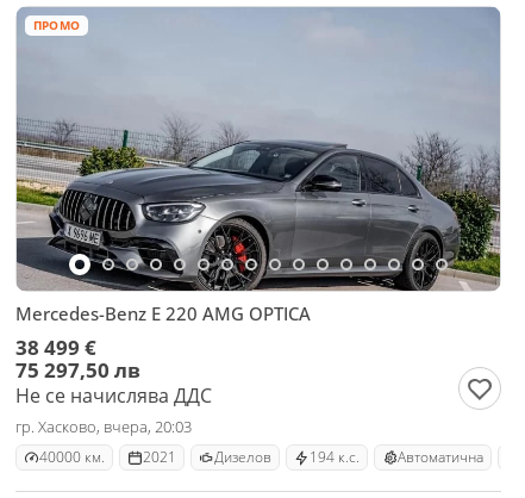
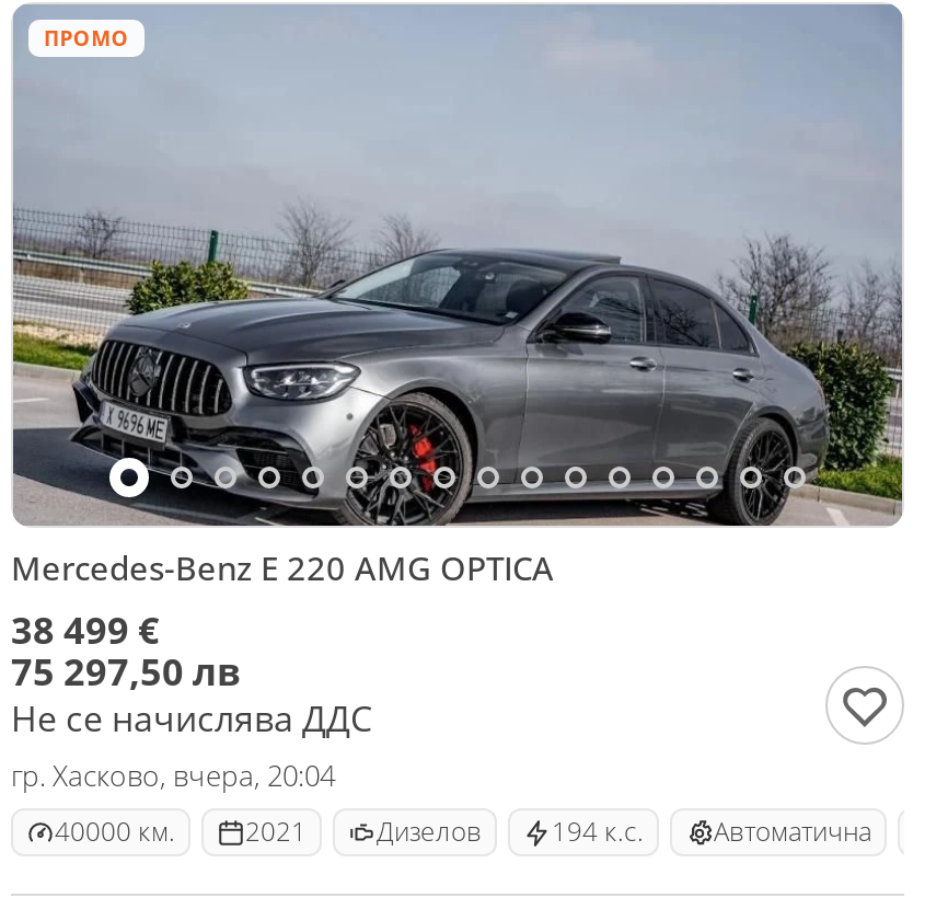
[15,416,192,437] гр. Хасково, вчера, 20:03 -> [11,756,335,795] гр. Хасково, вчера, 20:04

